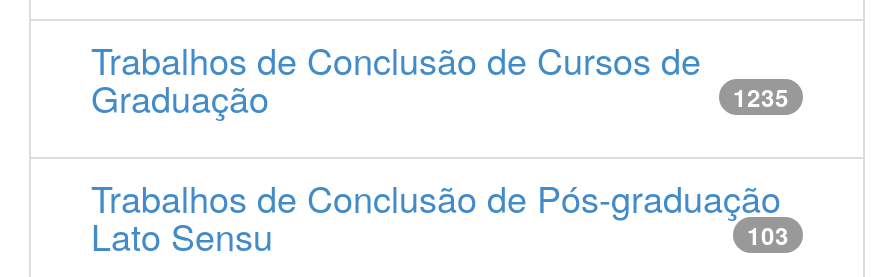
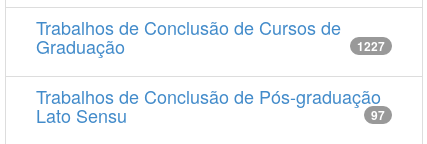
[733,79,789,115] 1235 -> [357,37,385,55] 1227
[747,217,789,253] 103 -> [371,106,385,124] 97

